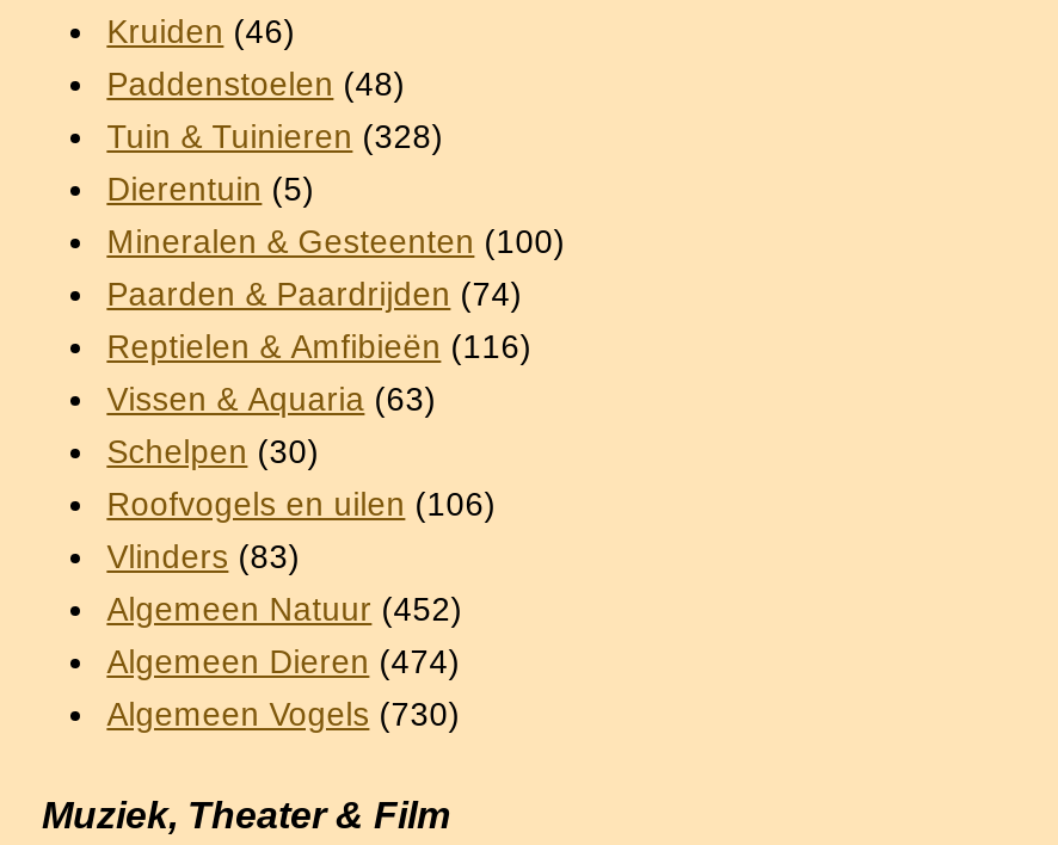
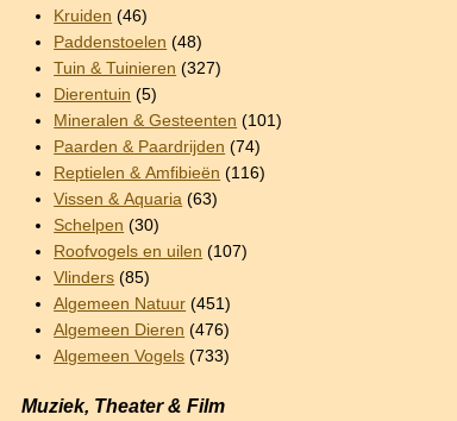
[107,119,444,154] Tuin & Tuinieren (328) -> [54,59,222,77] Tuin & Tuinieren (327)
[107,224,565,259] Mineralen & Gesteenten (100) -> [54,111,282,129] Mineralen & Gesteenten (101)
[107,486,496,522] Roofvogels en uilen (106) -> [54,242,248,260] Roofvogels en uilen (107)
[107,539,300,575] Vlinders (83) -> [54,268,150,286] Vlinders (85)
[107,591,463,627] Algemeen Natuur (452) -> [54,295,231,312] Algemeen Natuur (451)
[107,644,460,680] Algemeen Dieren (474) -> [54,321,230,339] Algemeen Dieren (476)
[107,696,460,732] Algemeen Vogels (730) -> [54,347,230,365] Algemeen Vogels (733)

